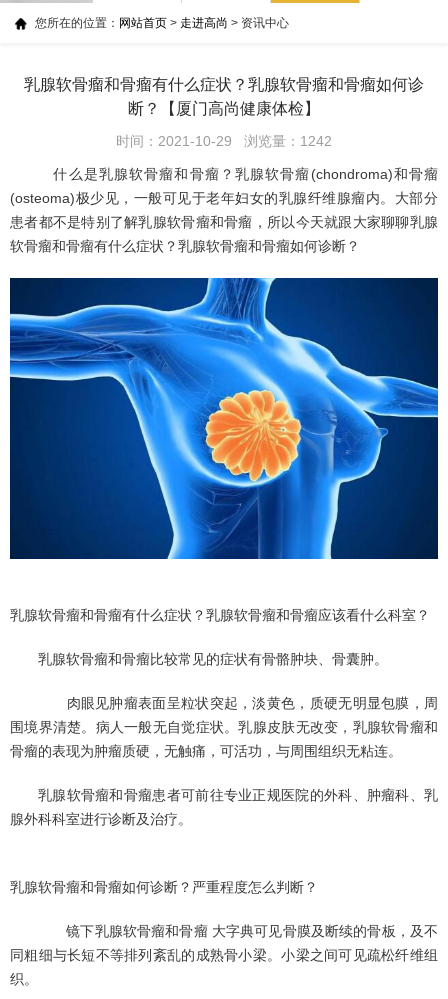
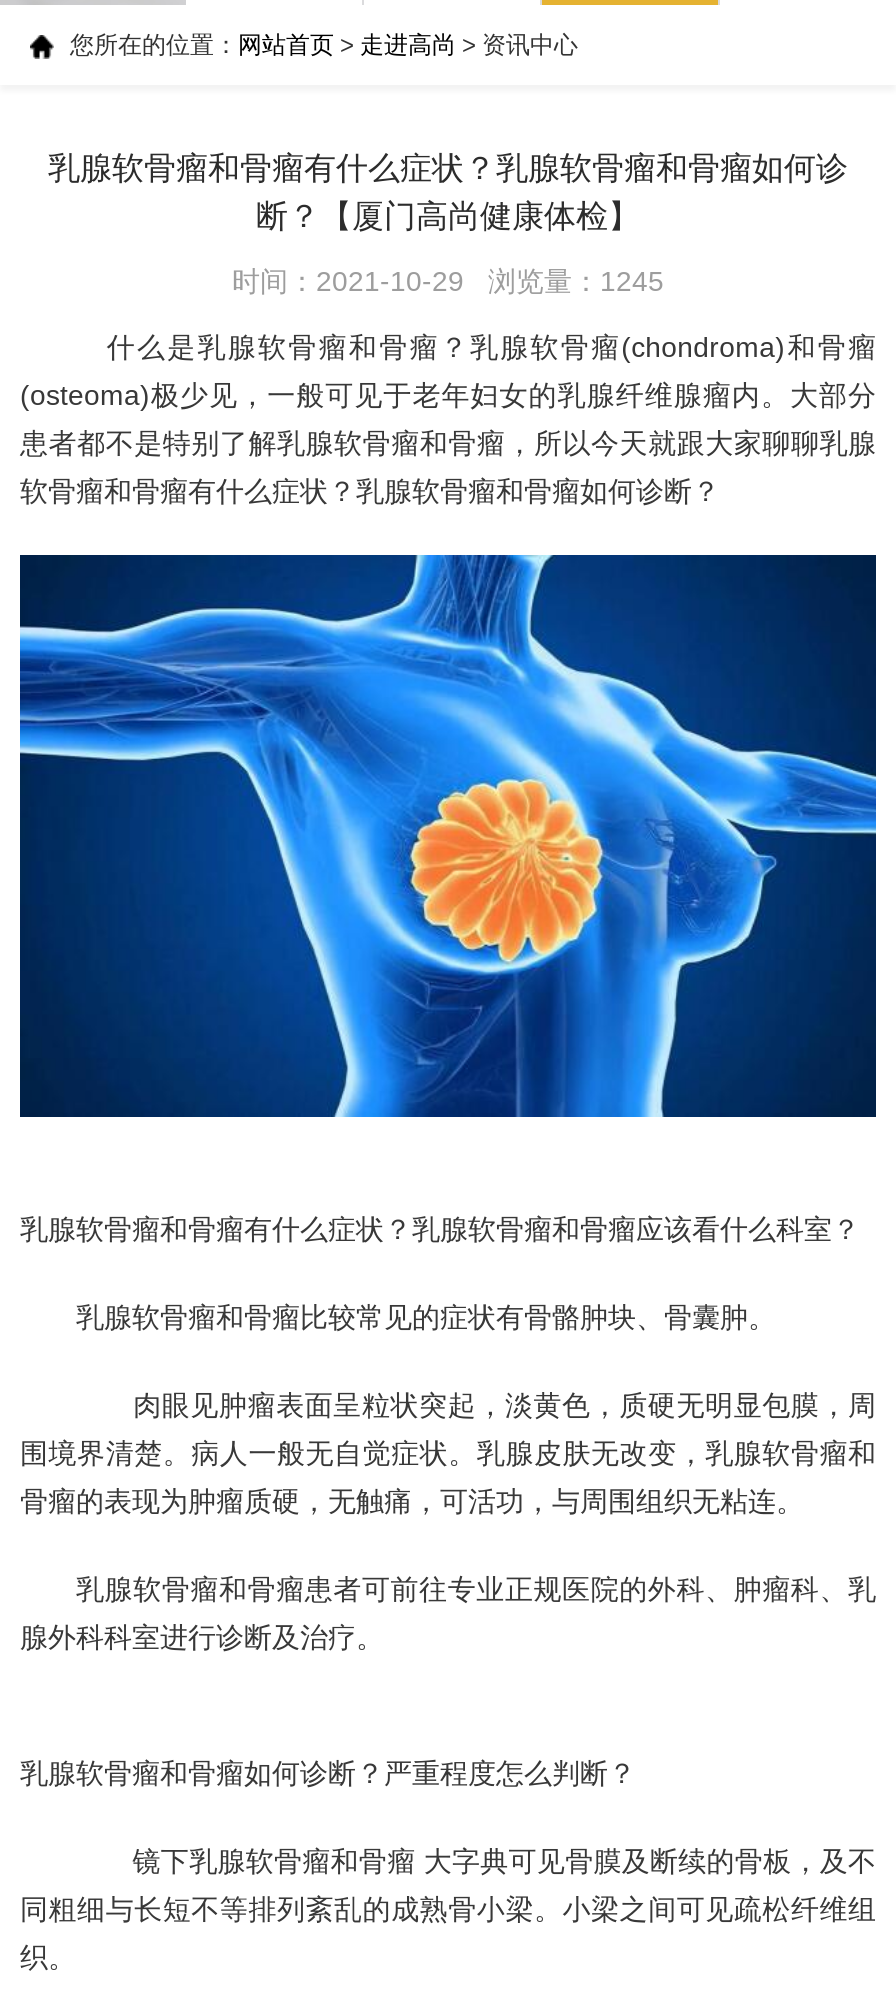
[116,133,332,149] 时间：2021-10-29 浏览量：1242 -> [232,265,664,297] 时间：2021-10-29 浏览量：1245

